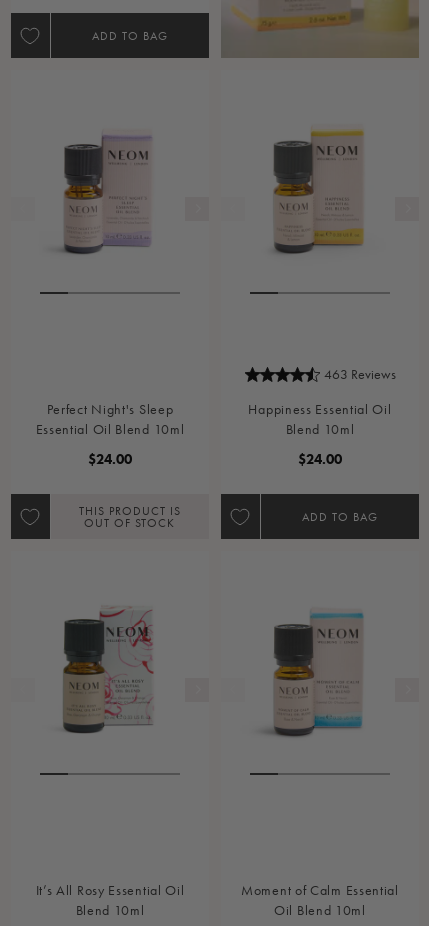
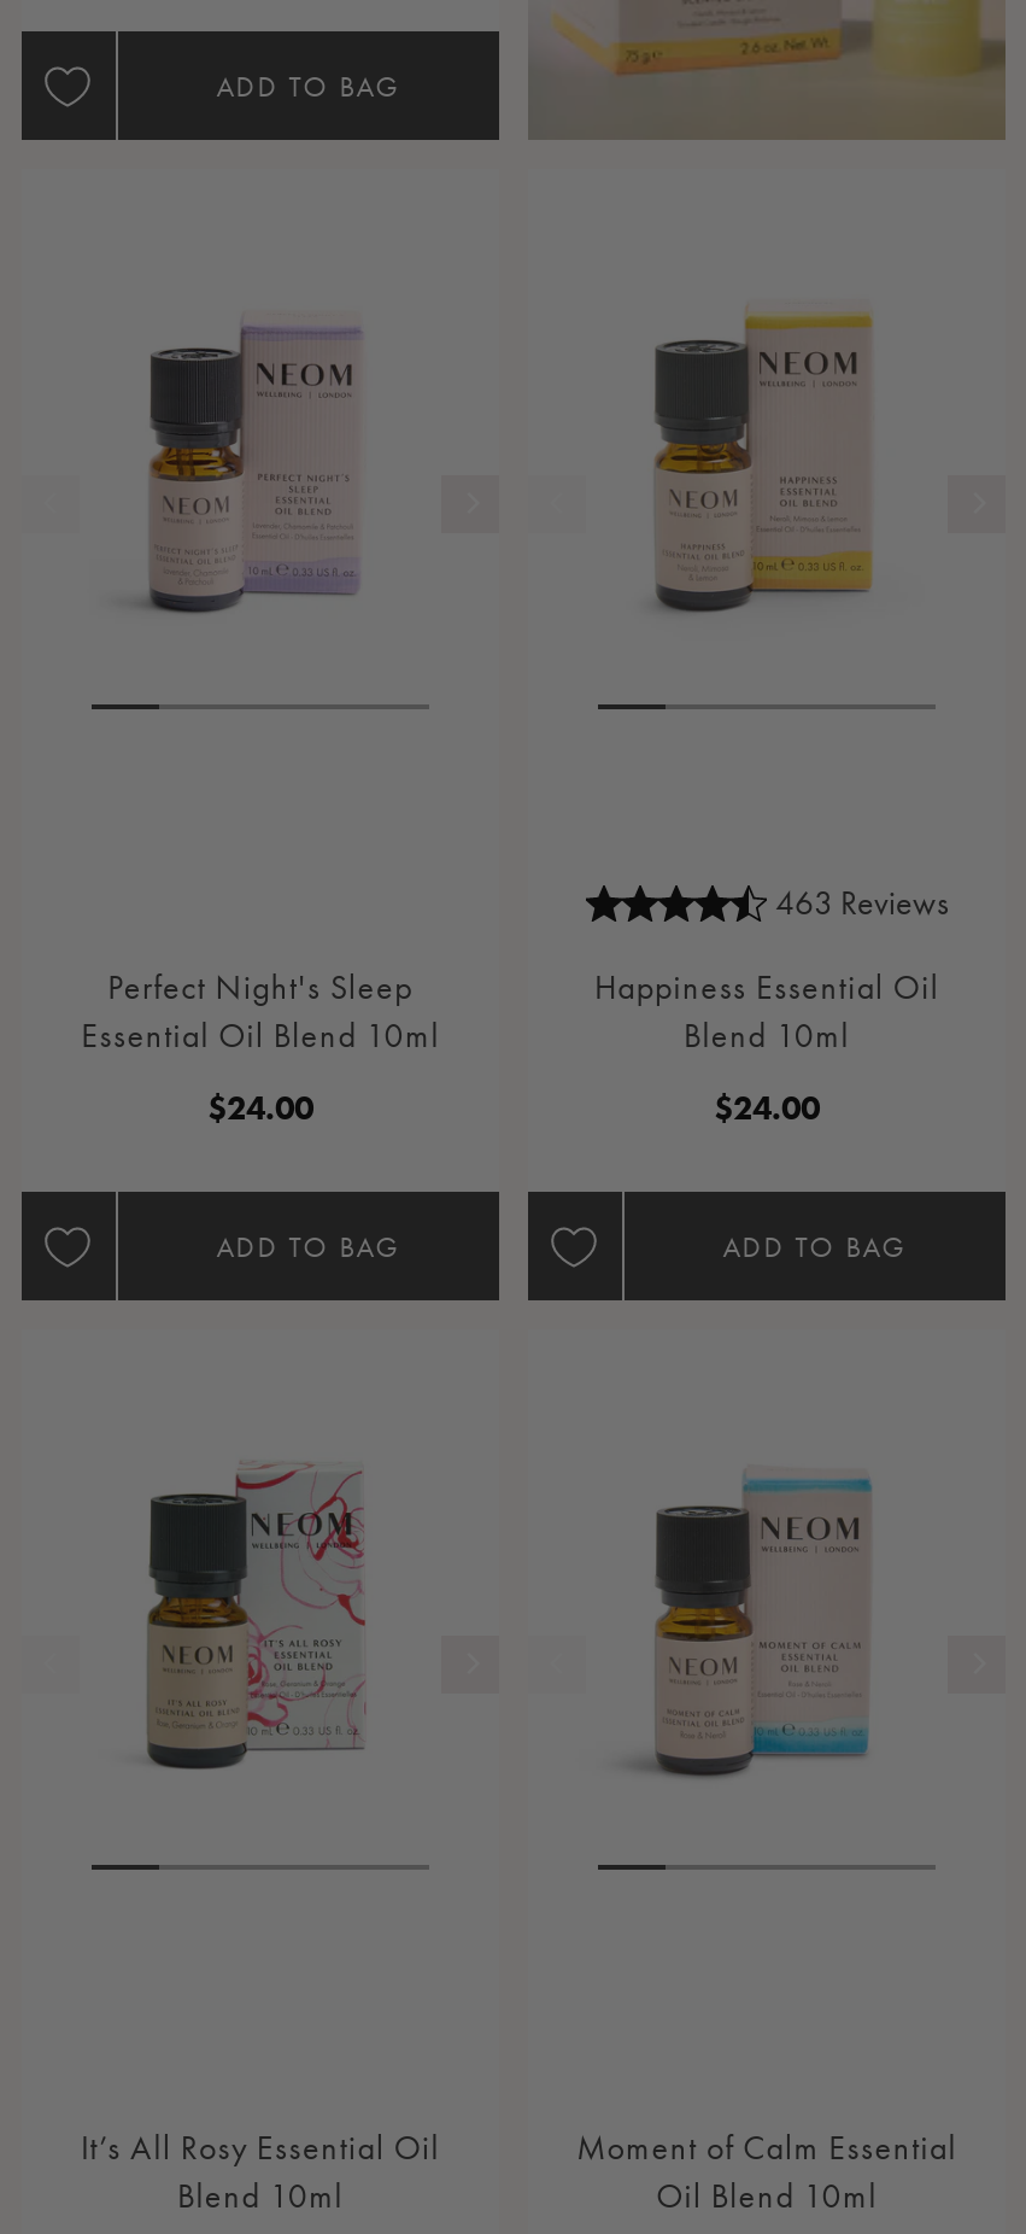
[79,503,181,529] THIS PRODUCT IS | OUT OF STOCK -> [217,1229,400,1263] ADD TO BAG

